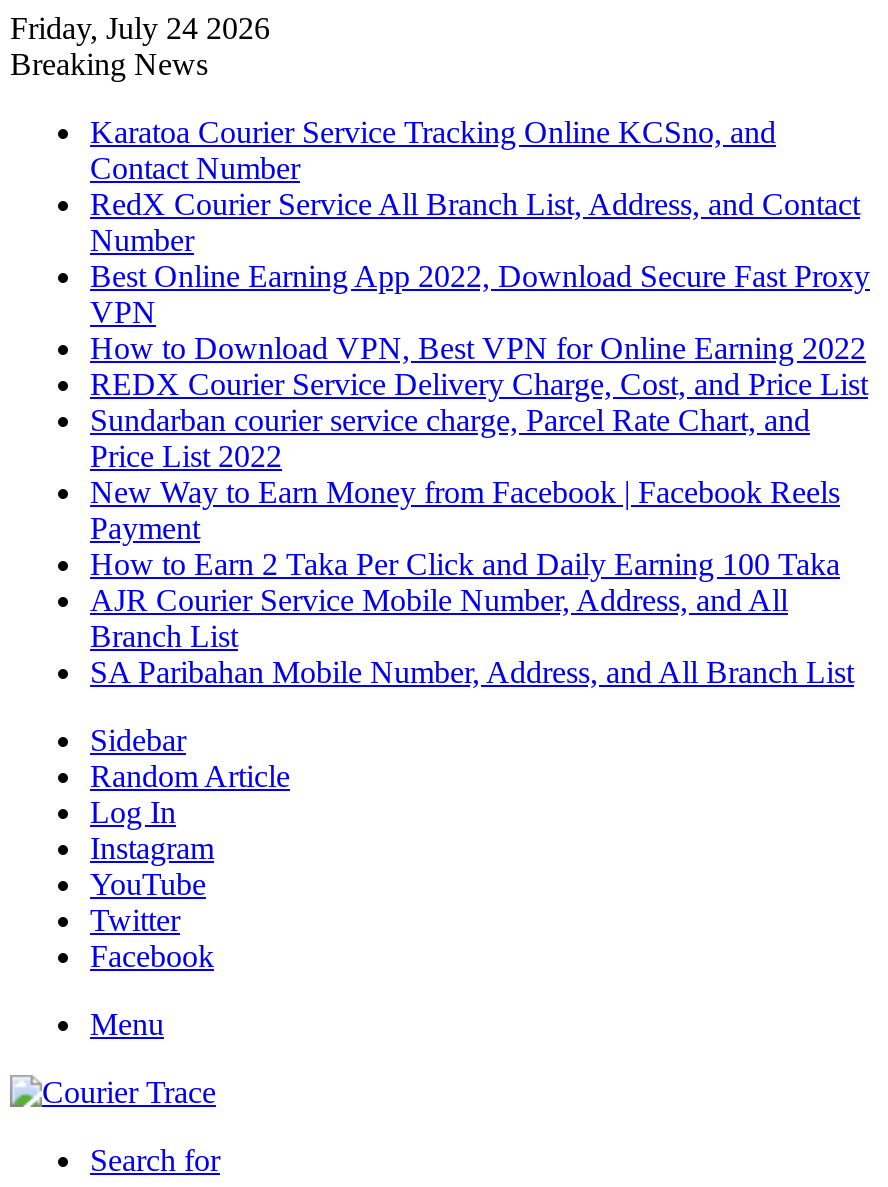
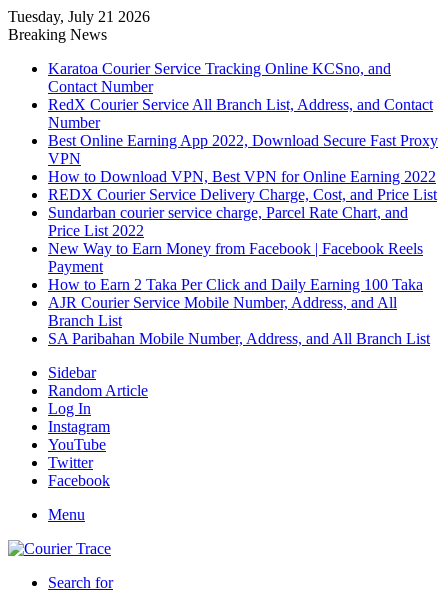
[10,11,270,45] Friday, July 24 2026 -> [8,8,150,25] Tuesday, July 21 2026

